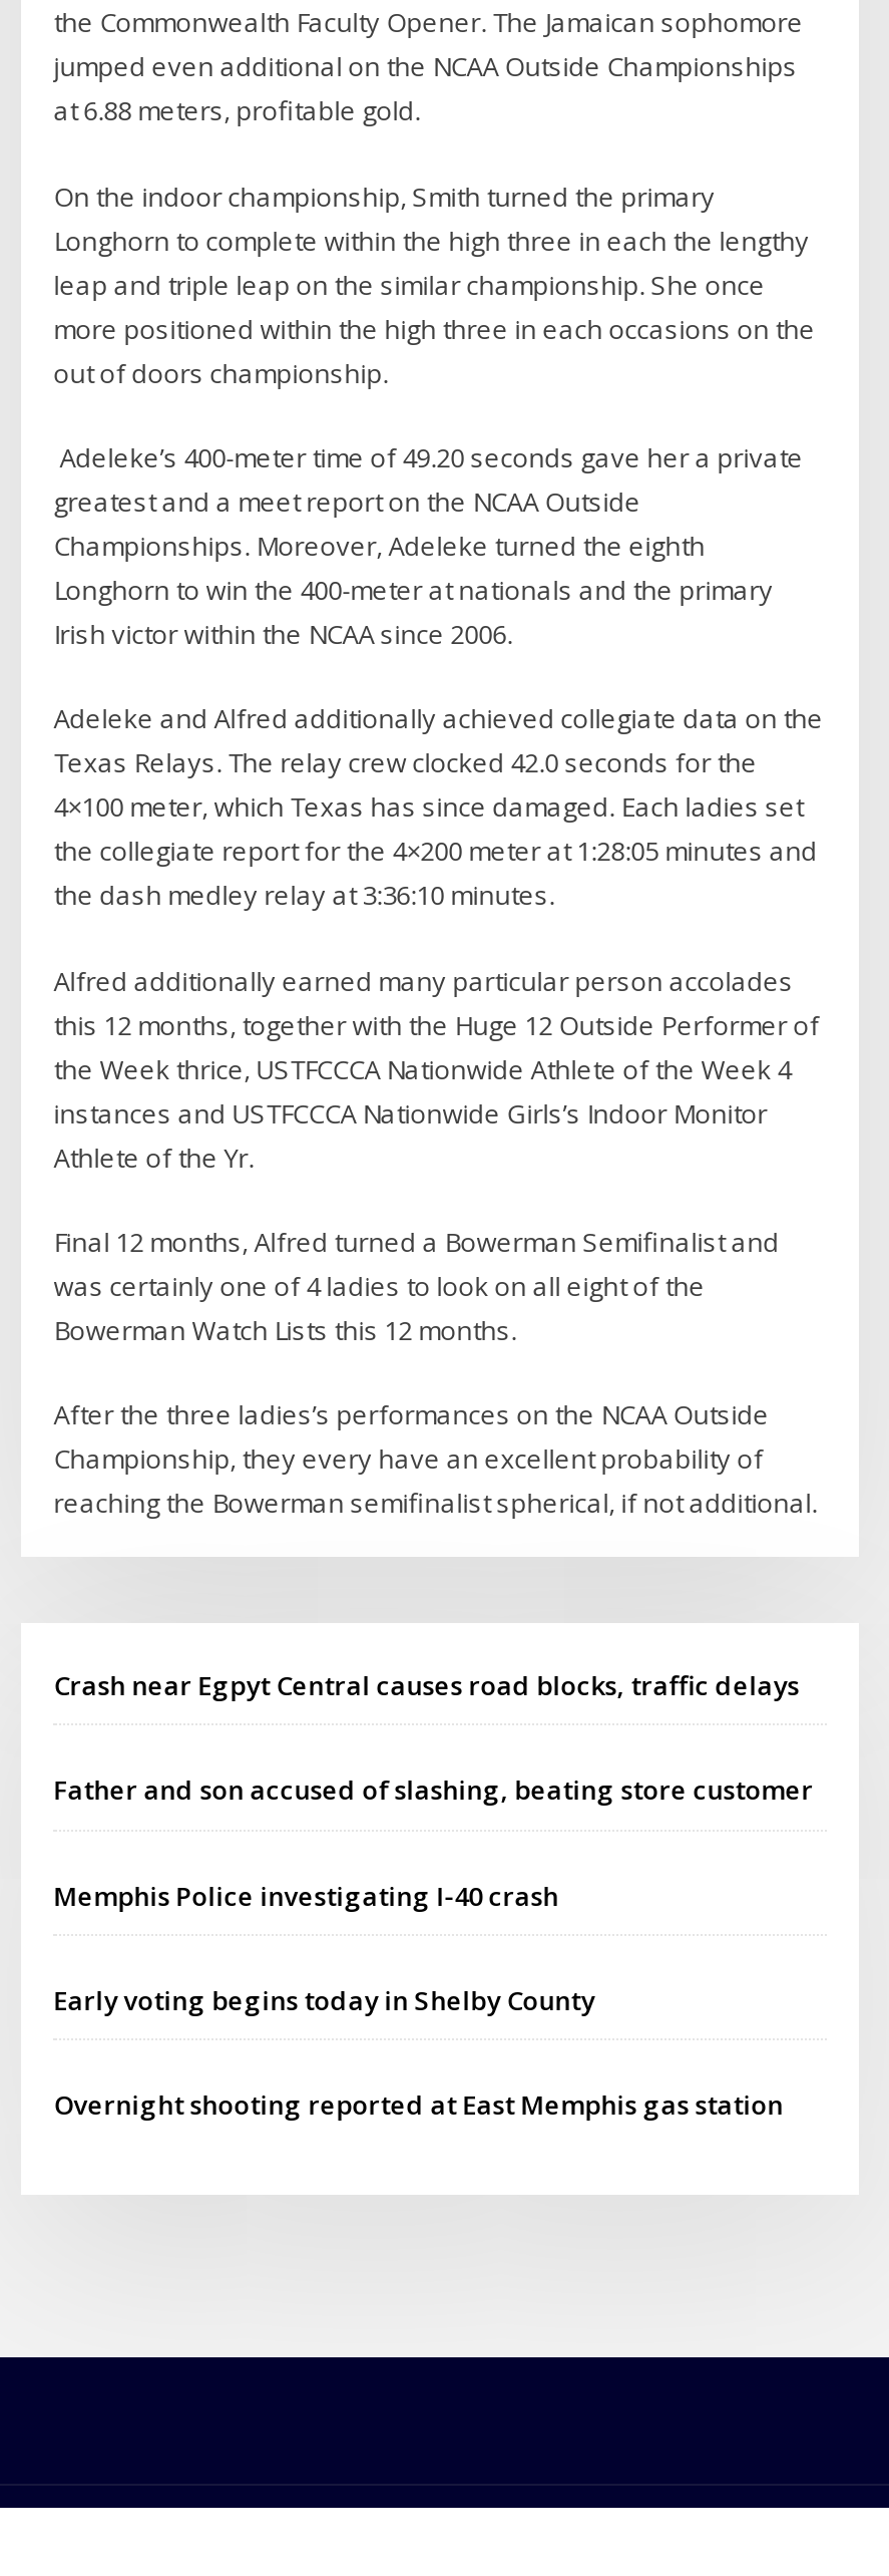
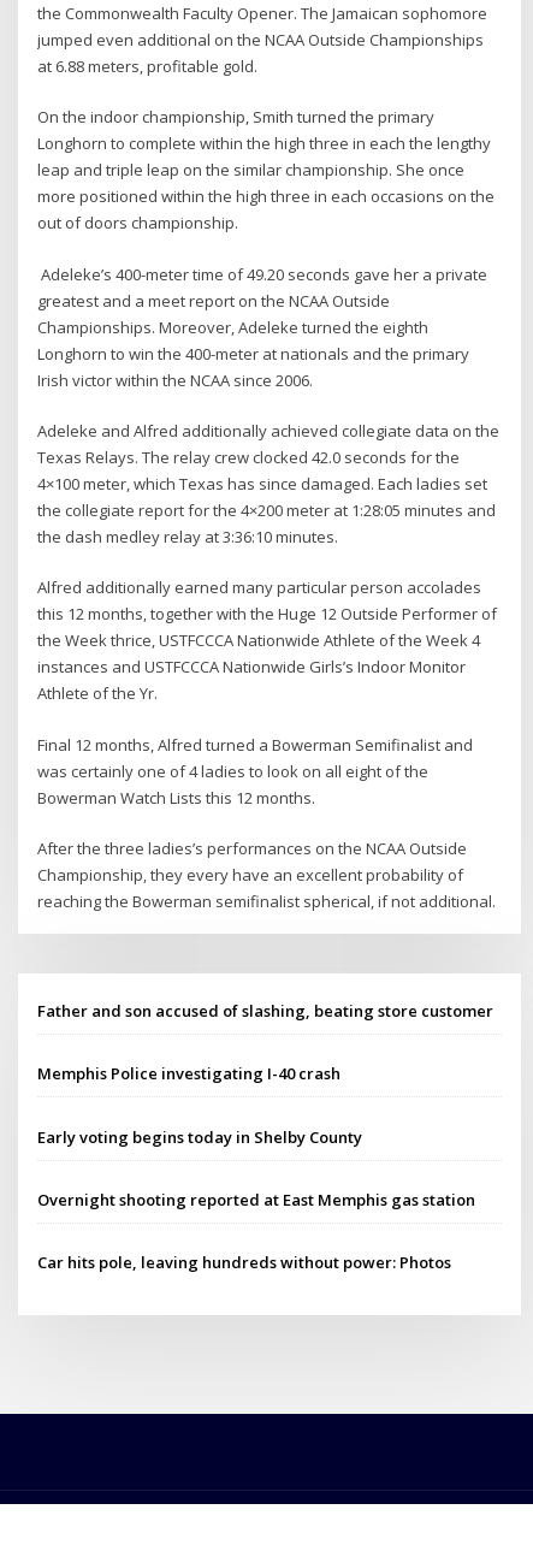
[54,1667,799,1703] Crash near Egpyt Central causes road blocks, traffic delays -> none
moved [54,1772,813,2123] -> [38,1000,494,1210]: Father and son accused of slashing, beating store customer | Memphis Police investigating I-40 crash | Early voting begins today in Shelby County | Overnight shooting reported at East Memphis gas station
none -> [38,1252,451,1273] Car hits pole, leaving hundreds without power: Photos

